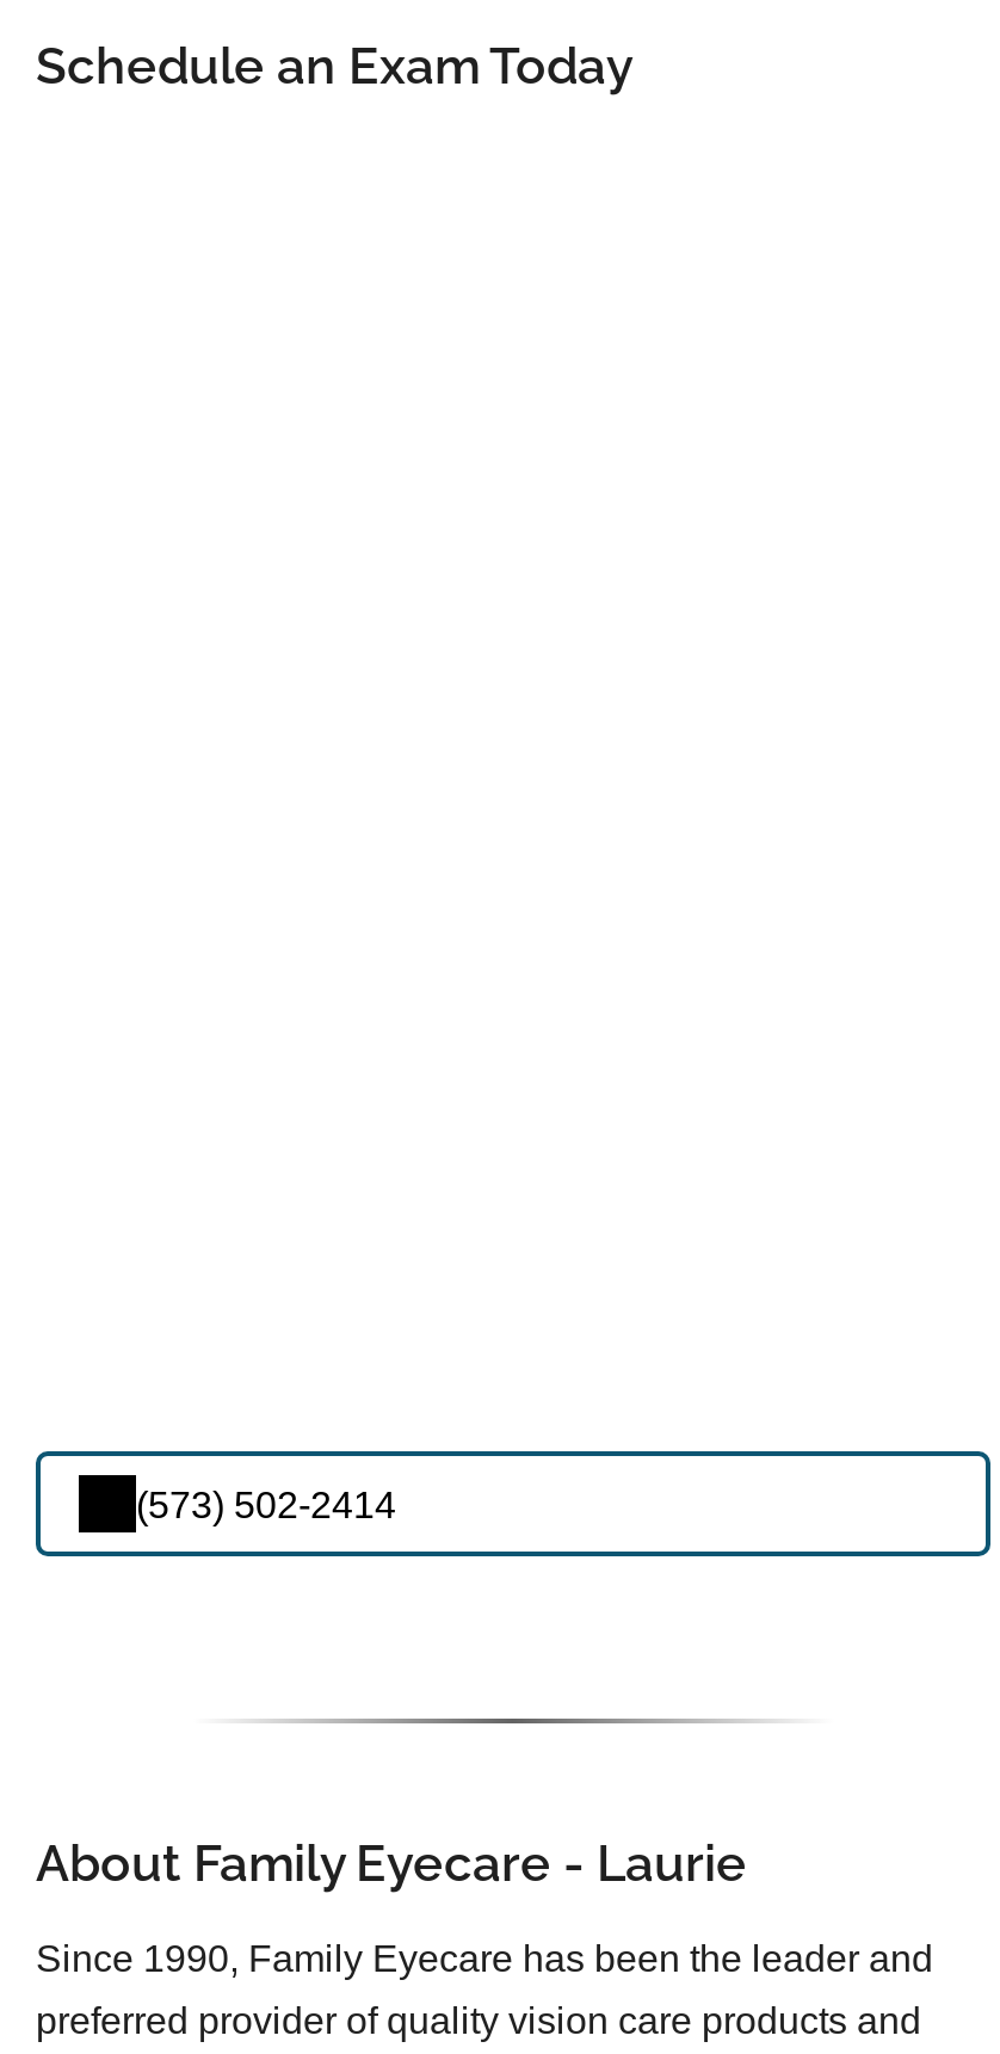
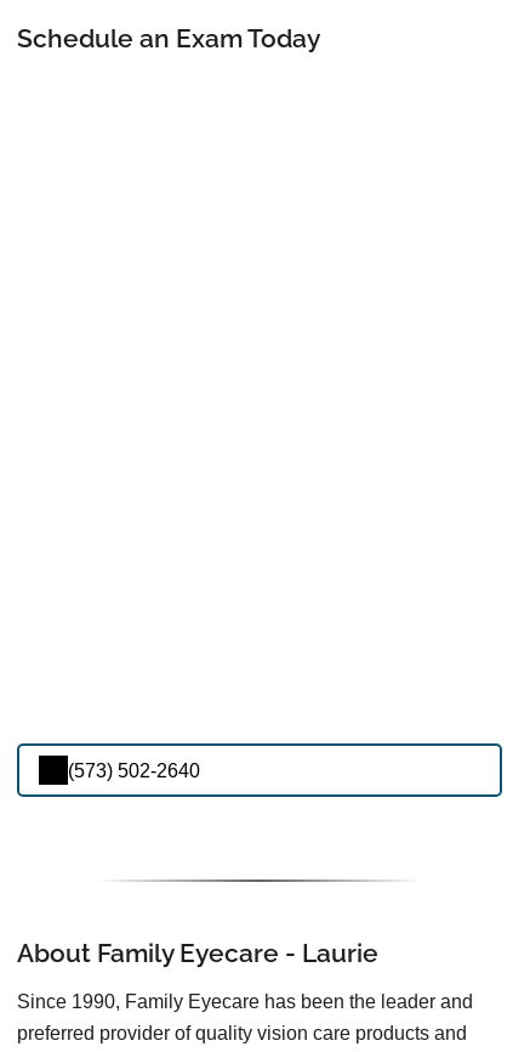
[136,1484,396,1525] (573) 502-2414 -> [68,760,200,781] (573) 502-2640

